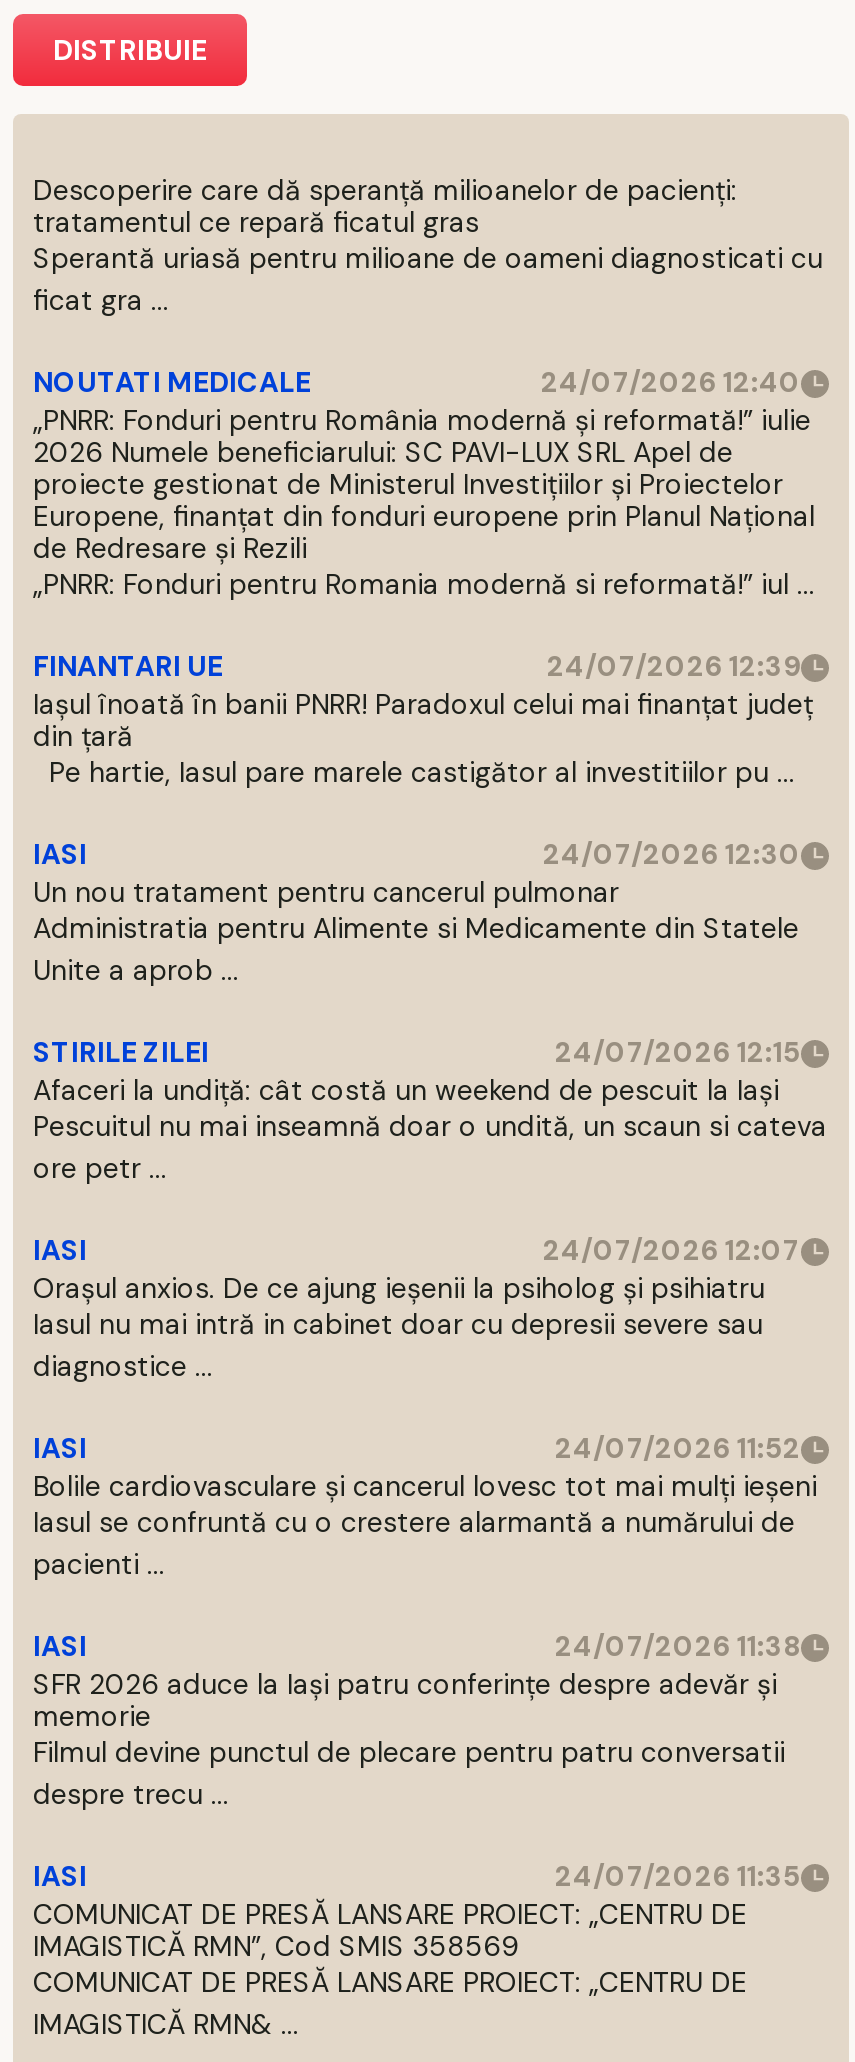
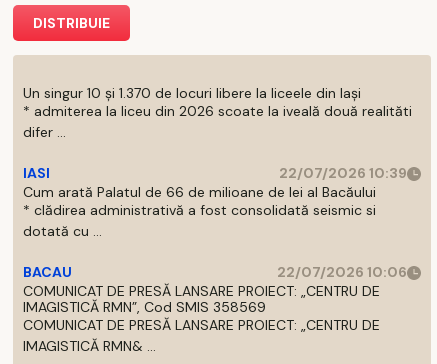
[33,172,823,790] Descoperire care dă speranță milioanelor de pacienți: | tratamentul ce repară ficatul gras | Sperantă uriasă pentru milioane de oameni diagnosticati cu | ficat gra ... | NOUTATI MEDICALE | 24/07/2026 12:40 | „PNRR: Fonduri pentru România modernă și reformată!” iulie | 2026 Numele beneficiarului: SC PAVI-LUX SRL Apel de | proiecte gestionat de Ministerul Investițiilor și Proiectelor | Europene, finanțat din fonduri europene prin Planul Național | de Redresare și Rezili | „PNRR: Fonduri pentru Romania modernă si reformată!” iul ... | FINANTARI UE | 24/07/2026 12:39 | Iașul înoată în banii PNRR! Paradoxul celui mai finanțat județ | din țară | Pe hartie, Iasul pare marele castigător al investitiilor pu ... -> [23,84,412,141] Un singur 10 și 1.370 de locuri libere la liceele din Iași | * admiterea la liceu din 2026 scoate la iveală două realităti | difer ...
[33,836,827,1894] 24/07/2026 12:30 | Un nou tratament pentru cancerul pulmonar | Administratia pentru Alimente si Medicamente din Statele | Unite a aprob ... | STIRILE ZILEI | 24/07/2026 12:15 | Afaceri la undiță: cât costă un weekend de pescuit la Iași | Pescuitul nu mai inseamnă doar o undită, un scaun si cateva | ore petr ... | IASI | 24/07/2026 12:07 | Orașul anxios. De ce ajung ieșenii la psiholog și psihiatru | Iasul nu mai intră in cabinet doar cu depresii severe sau | diagnostice ... | IASI | 24/07/2026 11:52 | Bolile cardiovasculare și cancerul lovesc tot mai mulți ieșeni | Iasul se confruntă cu o crestere alarmantă a numărului de | pacienti ... | IASI | 24/07/2026 11:38 | SFR 2026 aduce la Iași patru conferințe despre adevăr și | memorie | Filmul devine punctul de plecare pentru patru conversatii | despre trecu ... | IASI | 24/07/2026 11:35 -> [23,164,407,281] 22/07/2026 10:39 | Cum arată Palatul de 66 de milioane de lei al Bacăului | * clădirea administrativă a fost consolidată seismic si | dotată cu ... | BACAU | 22/07/2026 10:06

